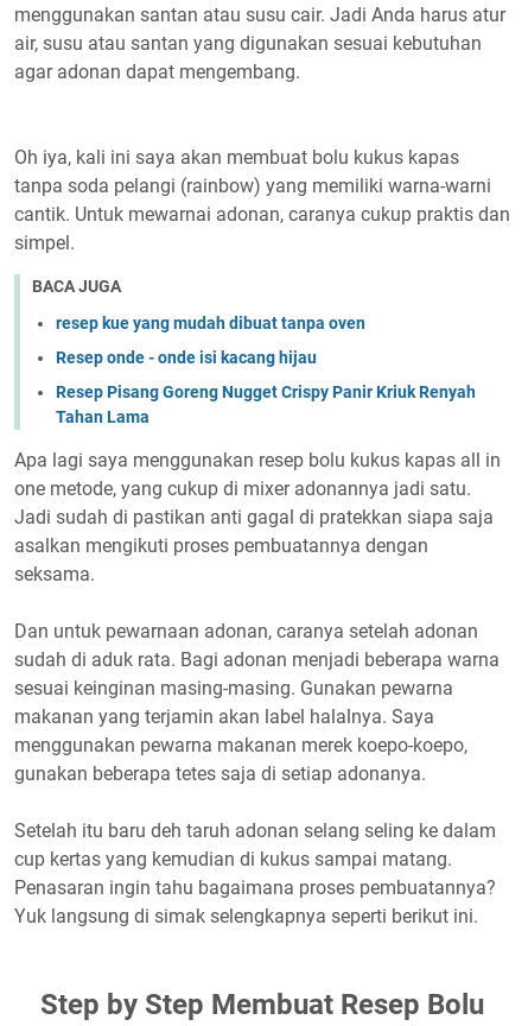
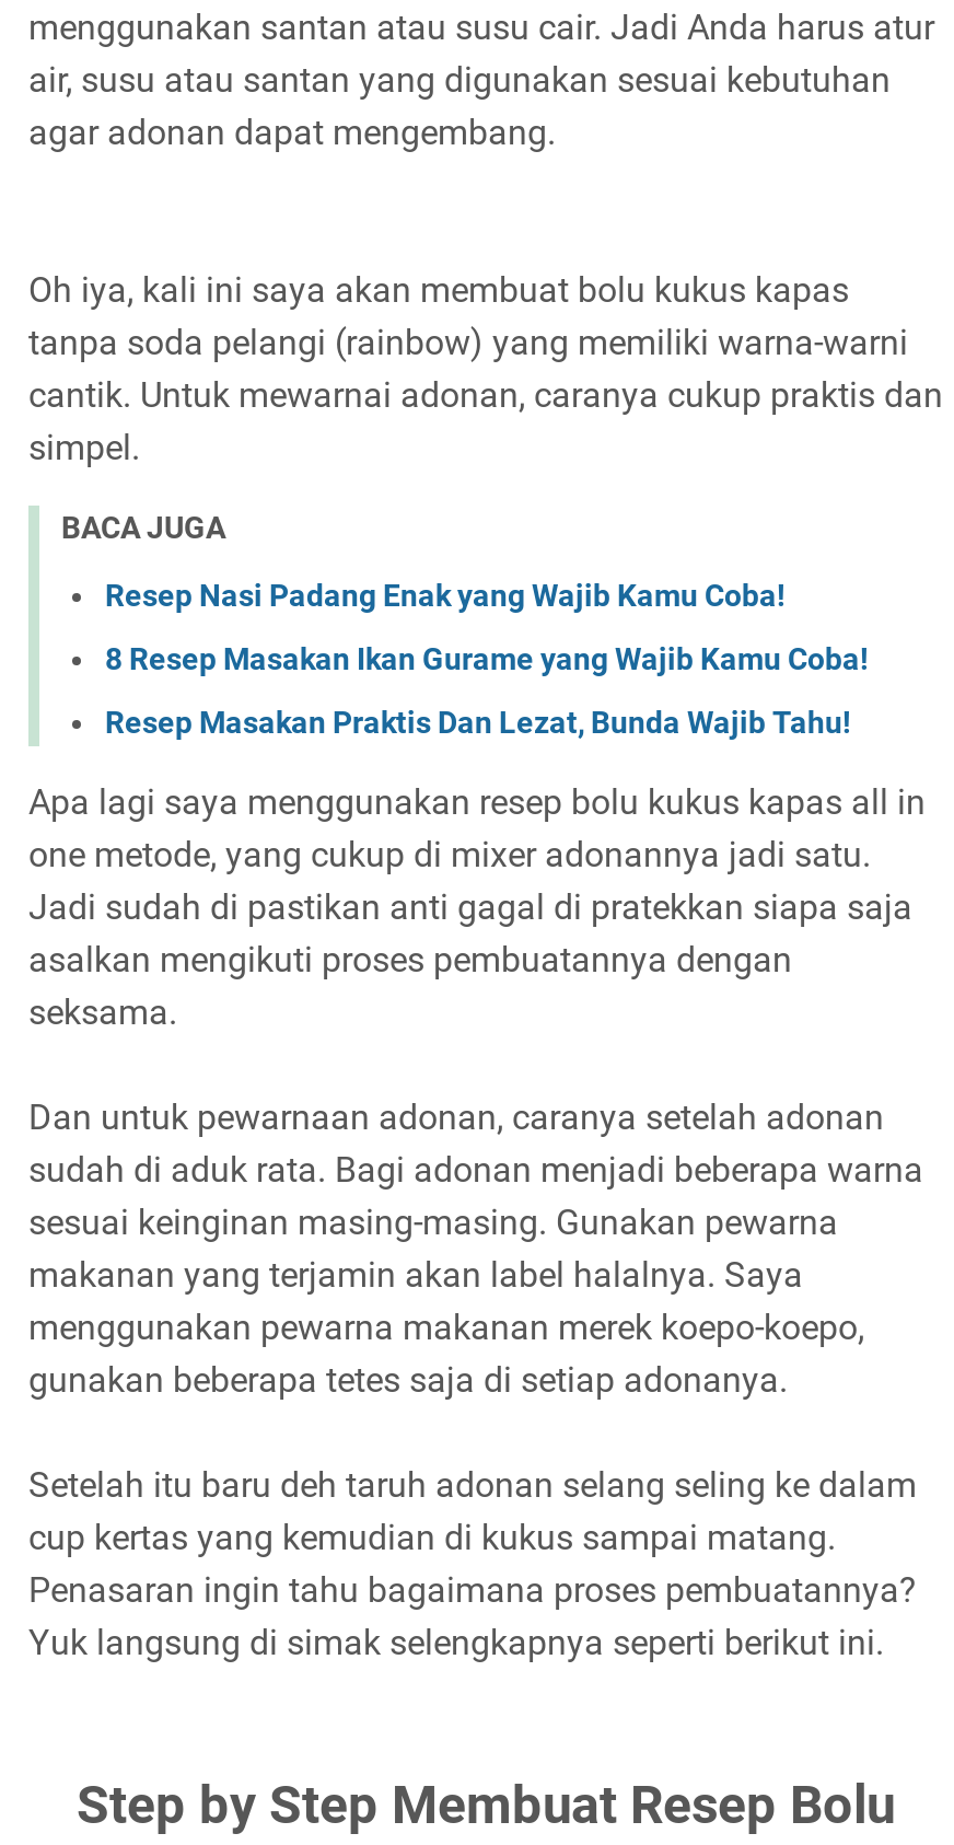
[56,313,365,332] resep kue yang mudah dibuat tanpa oven -> [105,577,786,612] Resep Nasi Padang Enak yang Wajib Kamu Coba!
[56,347,317,366] Resep onde - onde isi kacang hijau -> [105,640,869,675] 8 Resep Masakan Ikan Gurame yang Wajib Kamu Coba!
[56,382,476,426] Resep Pisang Goreng Nugget Crispy Panir Kriuk Renyah | Tahan Lama -> [105,704,851,739] Resep Masakan Praktis Dan Lezat, Bunda Wajib Tahu!

